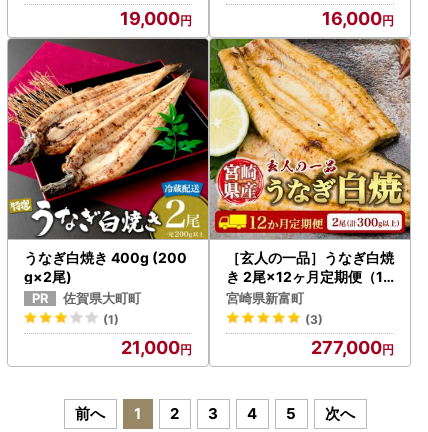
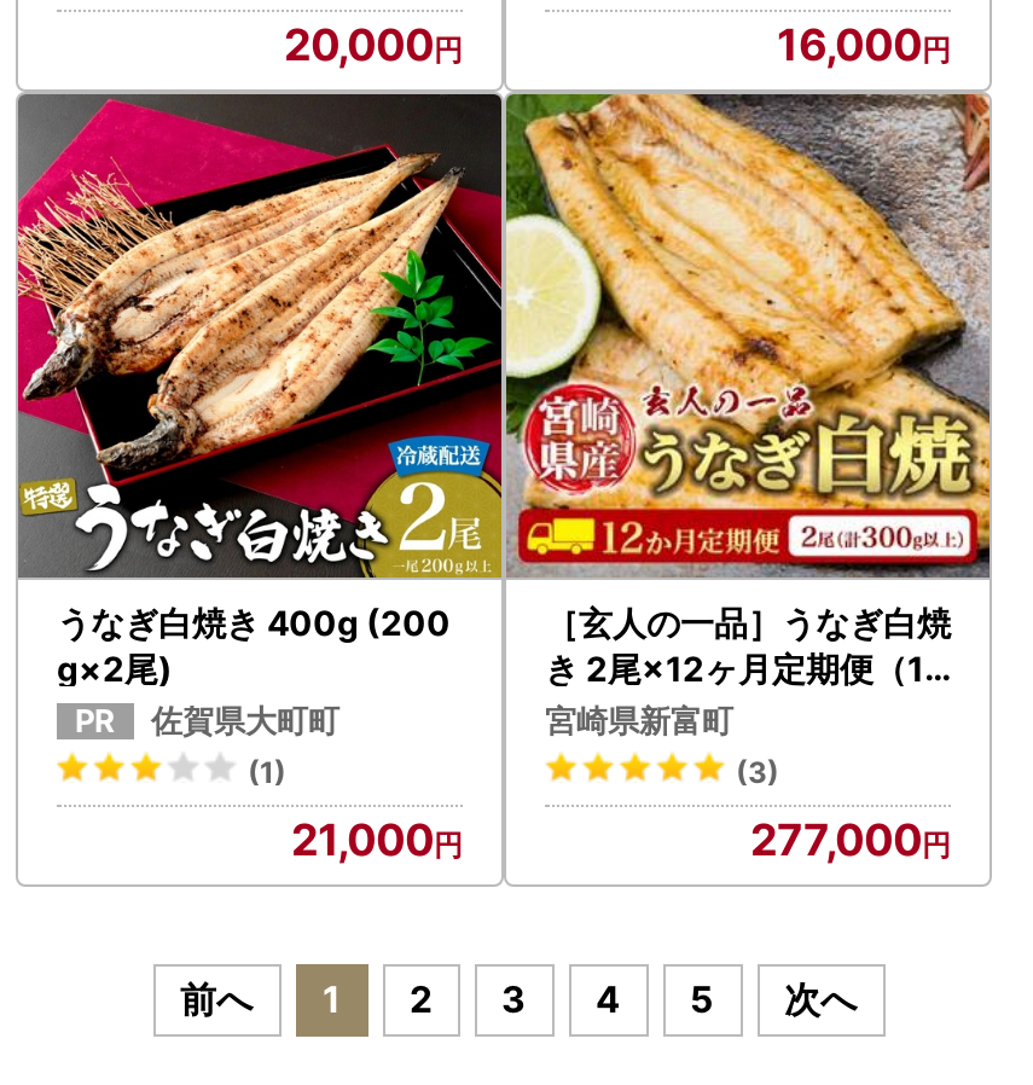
[120,8,180,29] 19,000 -> [284,18,434,69] 20,000

